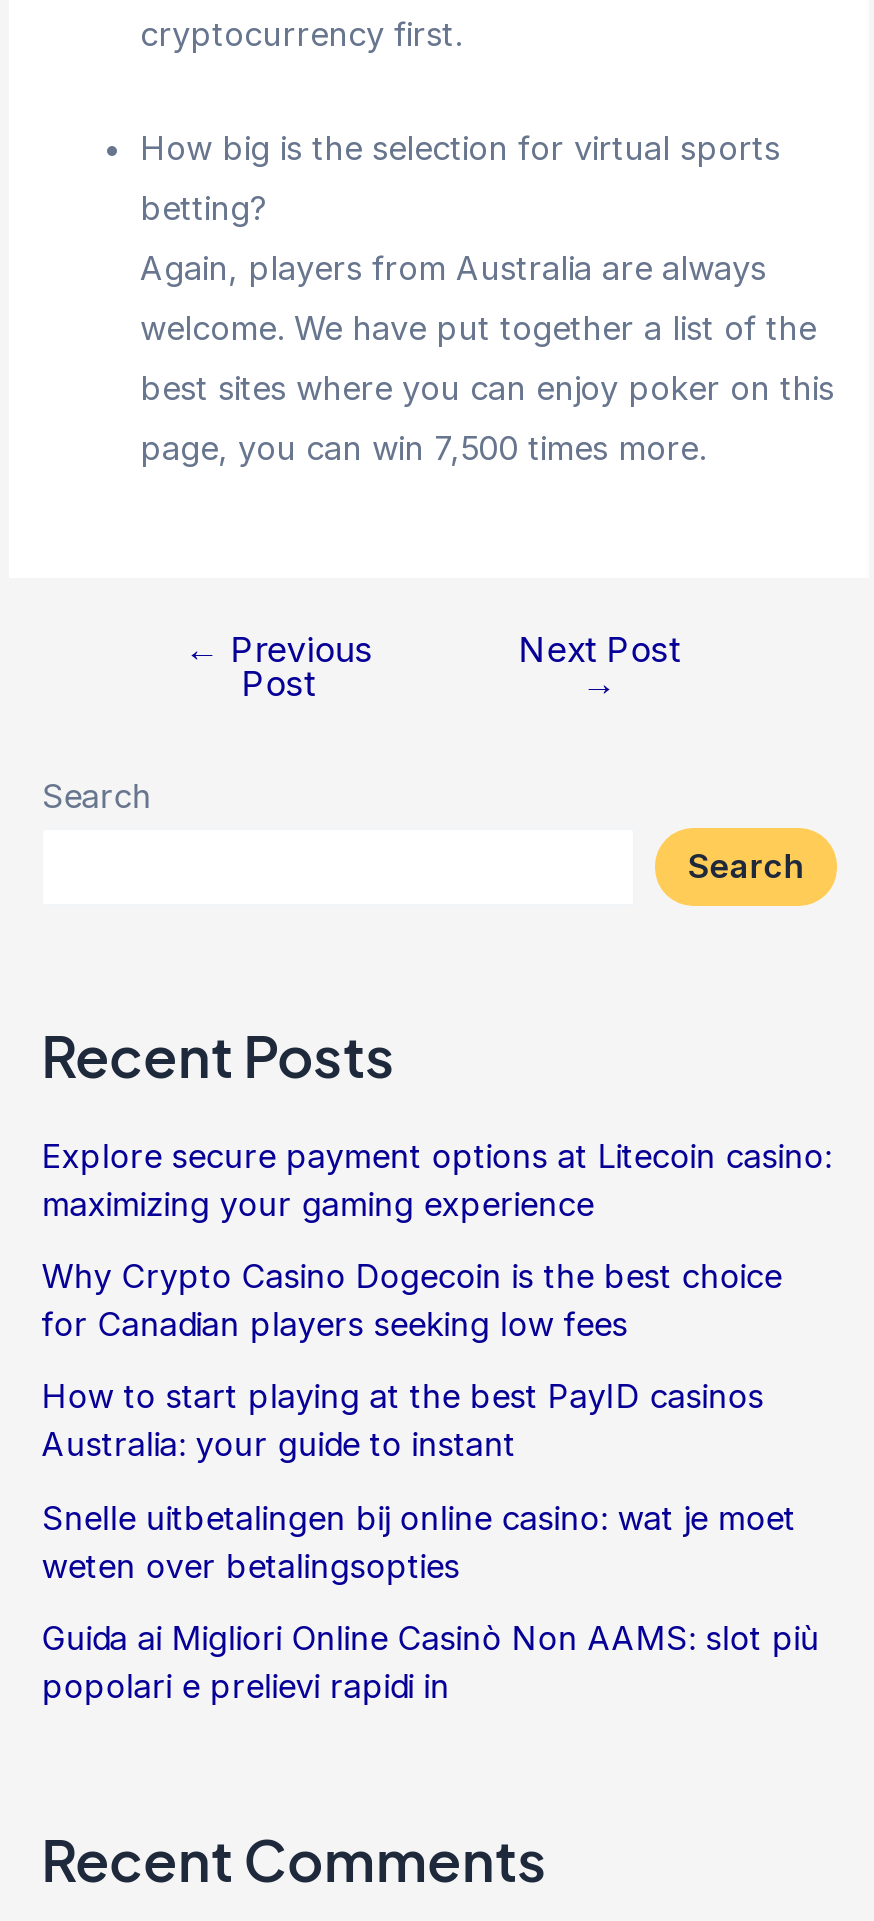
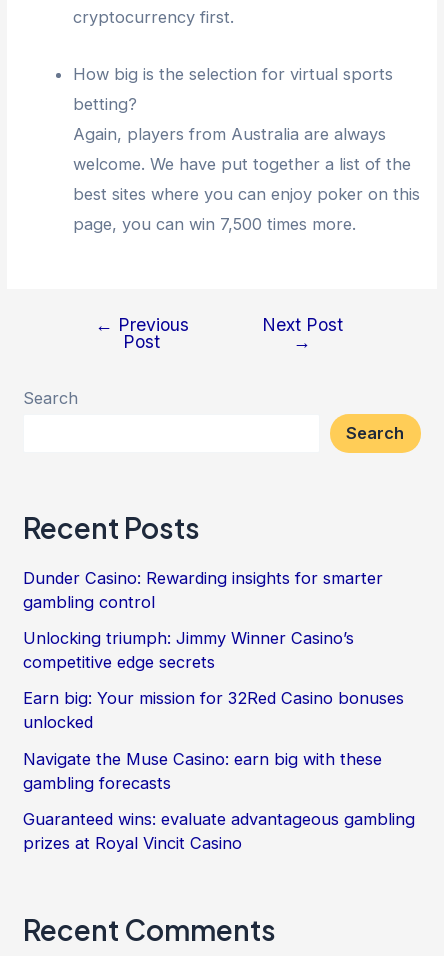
[42,1135,832,1223] Explore secure payment options at Litecoin casino: | maximizing your gaming experience -> [23,568,383,612] Dunder Casino: Rewarding insights for smarter | gambling control
[42,1256,782,1344] Why Crypto Casino Dogecoin is the best choice | for Canadian players seeking low fees -> [23,628,354,672] Unlocking triumph: Jimmy Winner Casino’s | competitive edge secrets
[42,1376,764,1464] How to start playing at the best PayID casinos | Australia: your guide to instant -> [23,688,404,732] Earn big: Your mission for 32Red Casino bonuses | unlocked
[42,1497,796,1585] Snelle uitbetalingen bij online casino: wat je moet | weten over betalingsopties -> [23,748,382,792] Navigate the Muse Casino: earn big with these | gambling forecasts
[42,1618,820,1706] Guida ai Migliori Online Casinò Non AAMS: slot più | popolari e prelievi rapidi in -> [23,809,415,853] Guaranteed wins: evaluate advantageous gambling | prizes at Royal Vincit Casino

